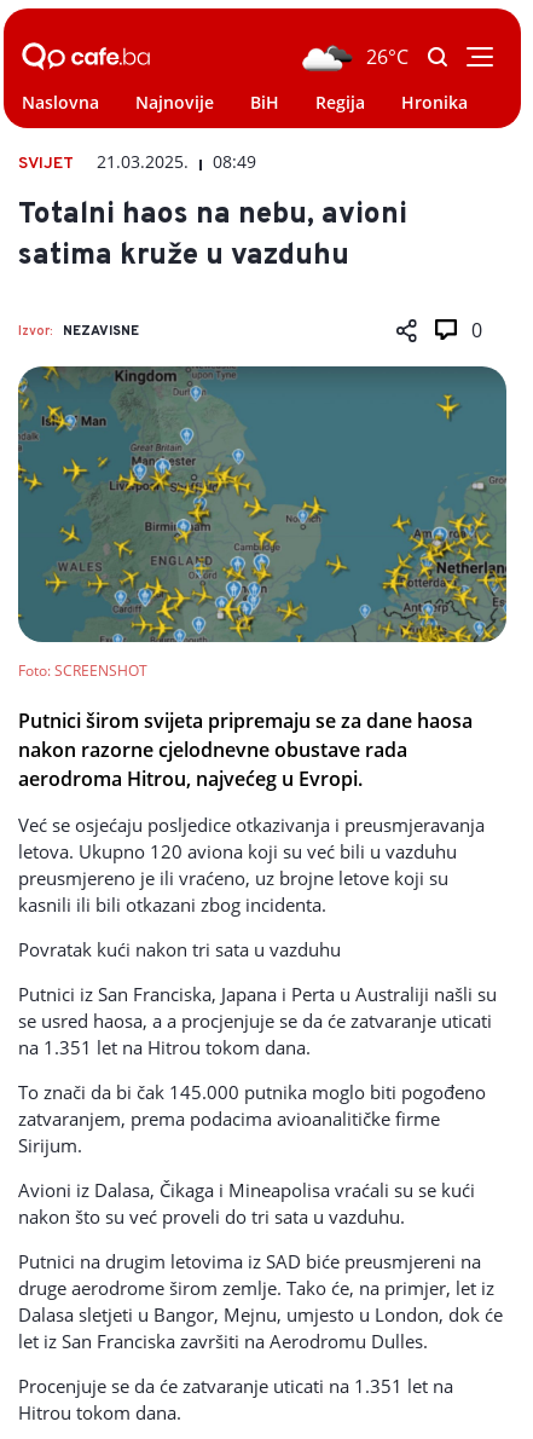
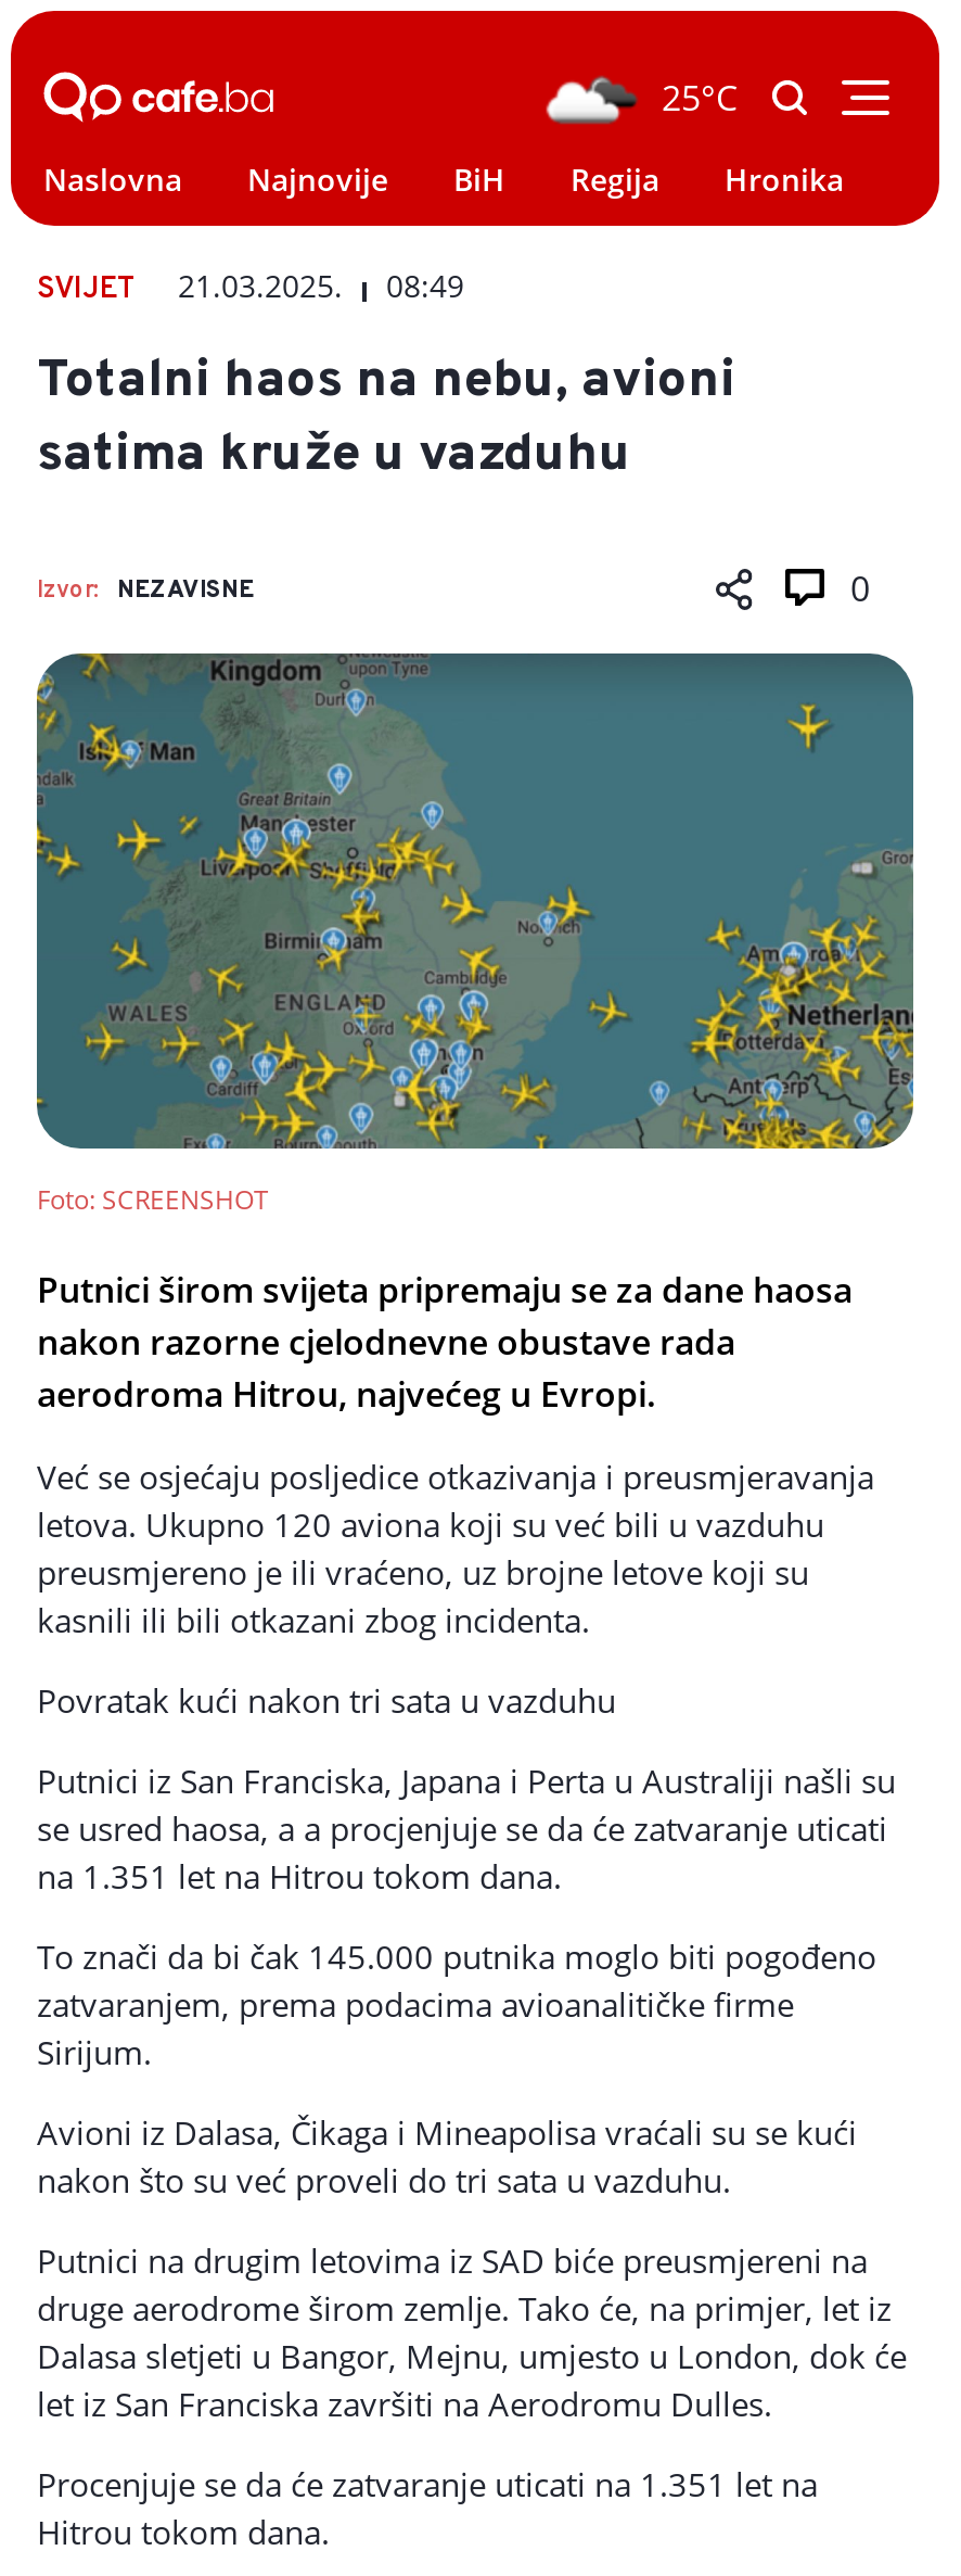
[366,44,409,70] 26°C -> [662,74,738,122] 25°C

